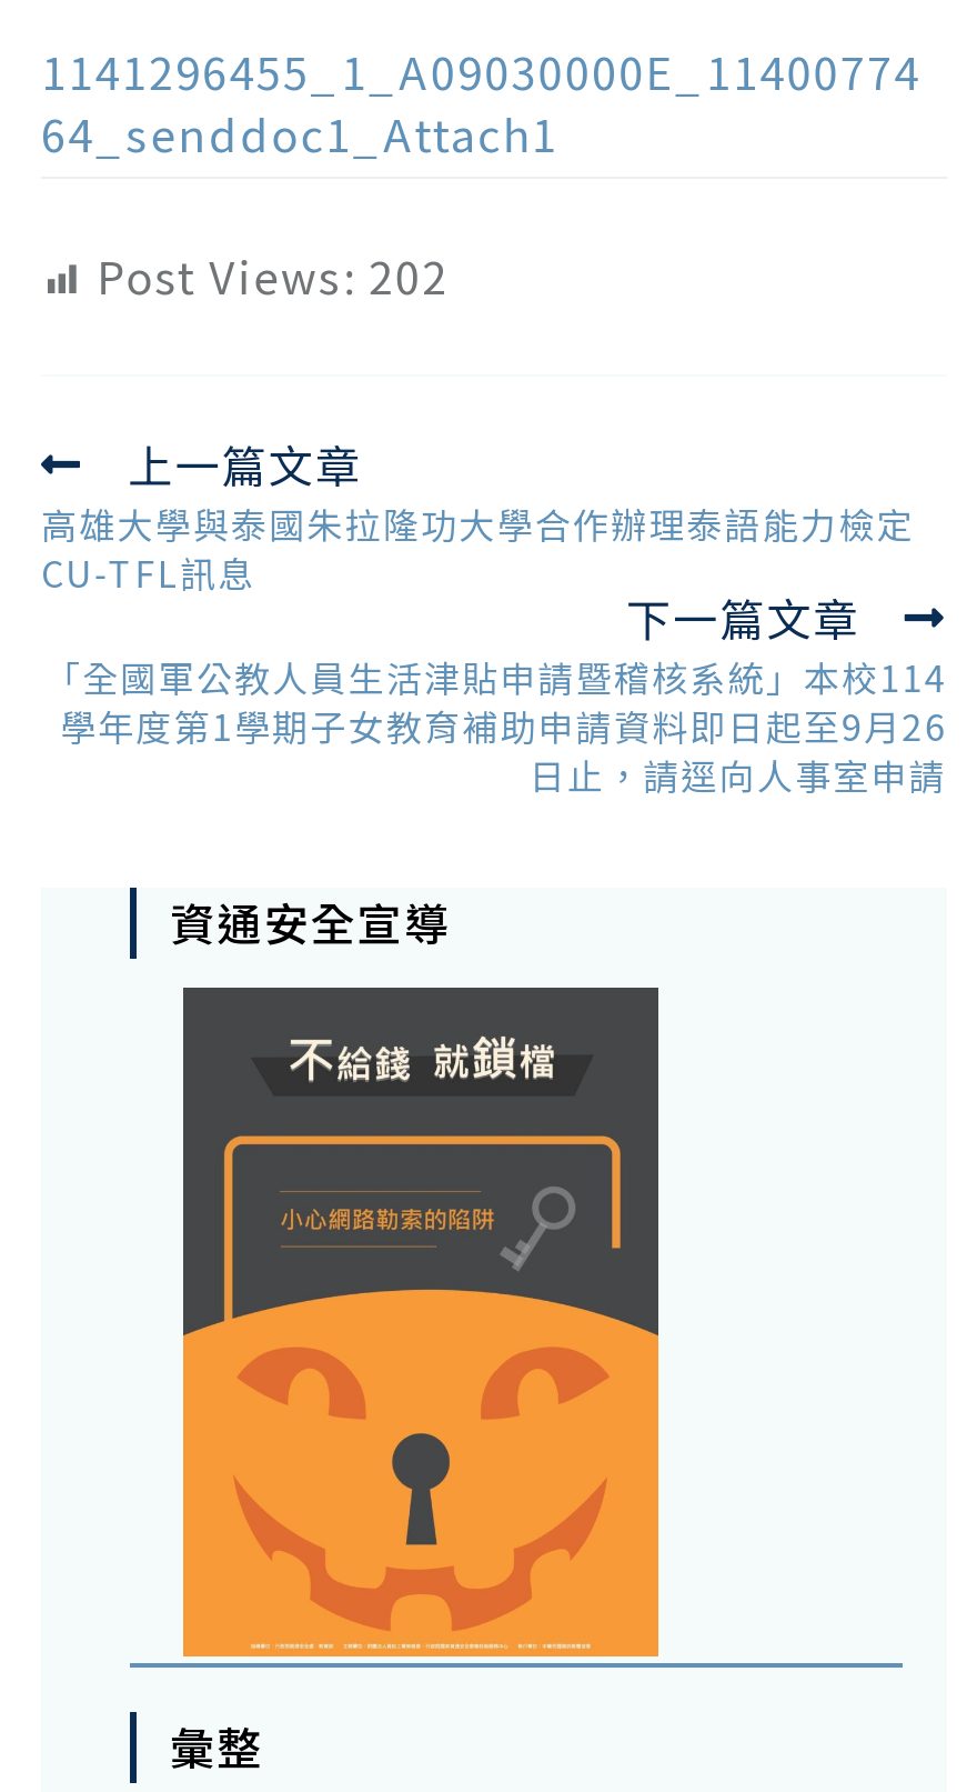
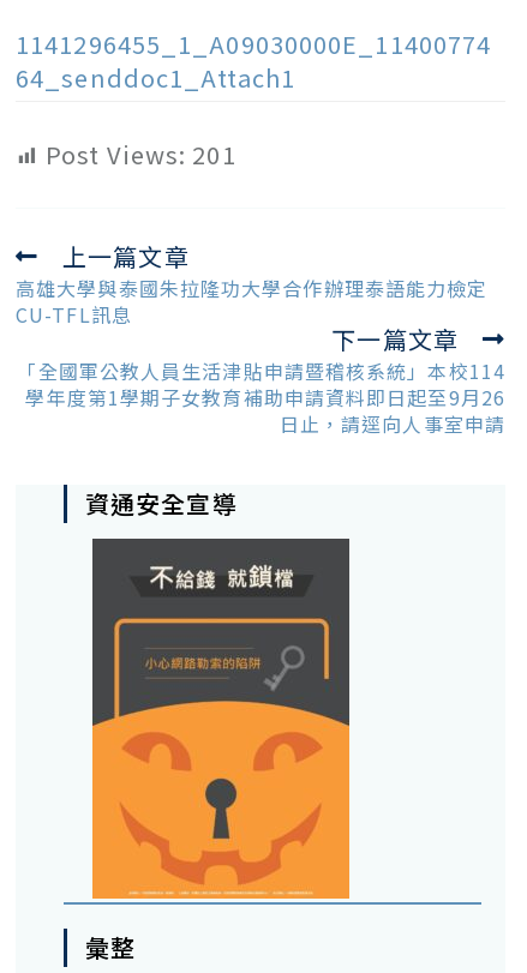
[97,243,449,308] Post Views: 202 -> [46,137,236,172] Post Views: 201

